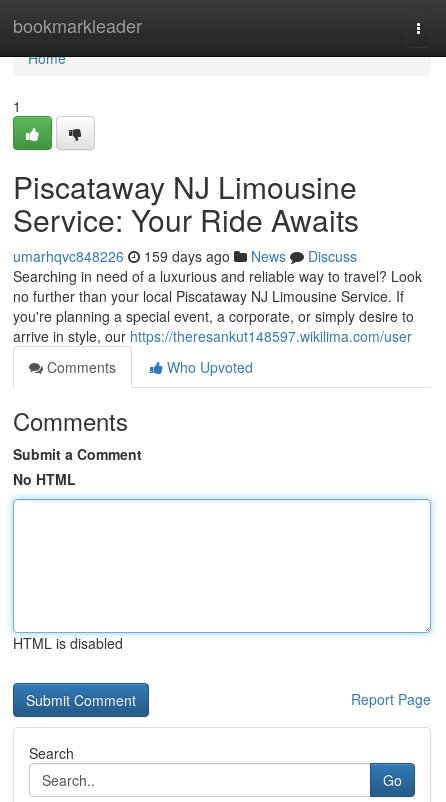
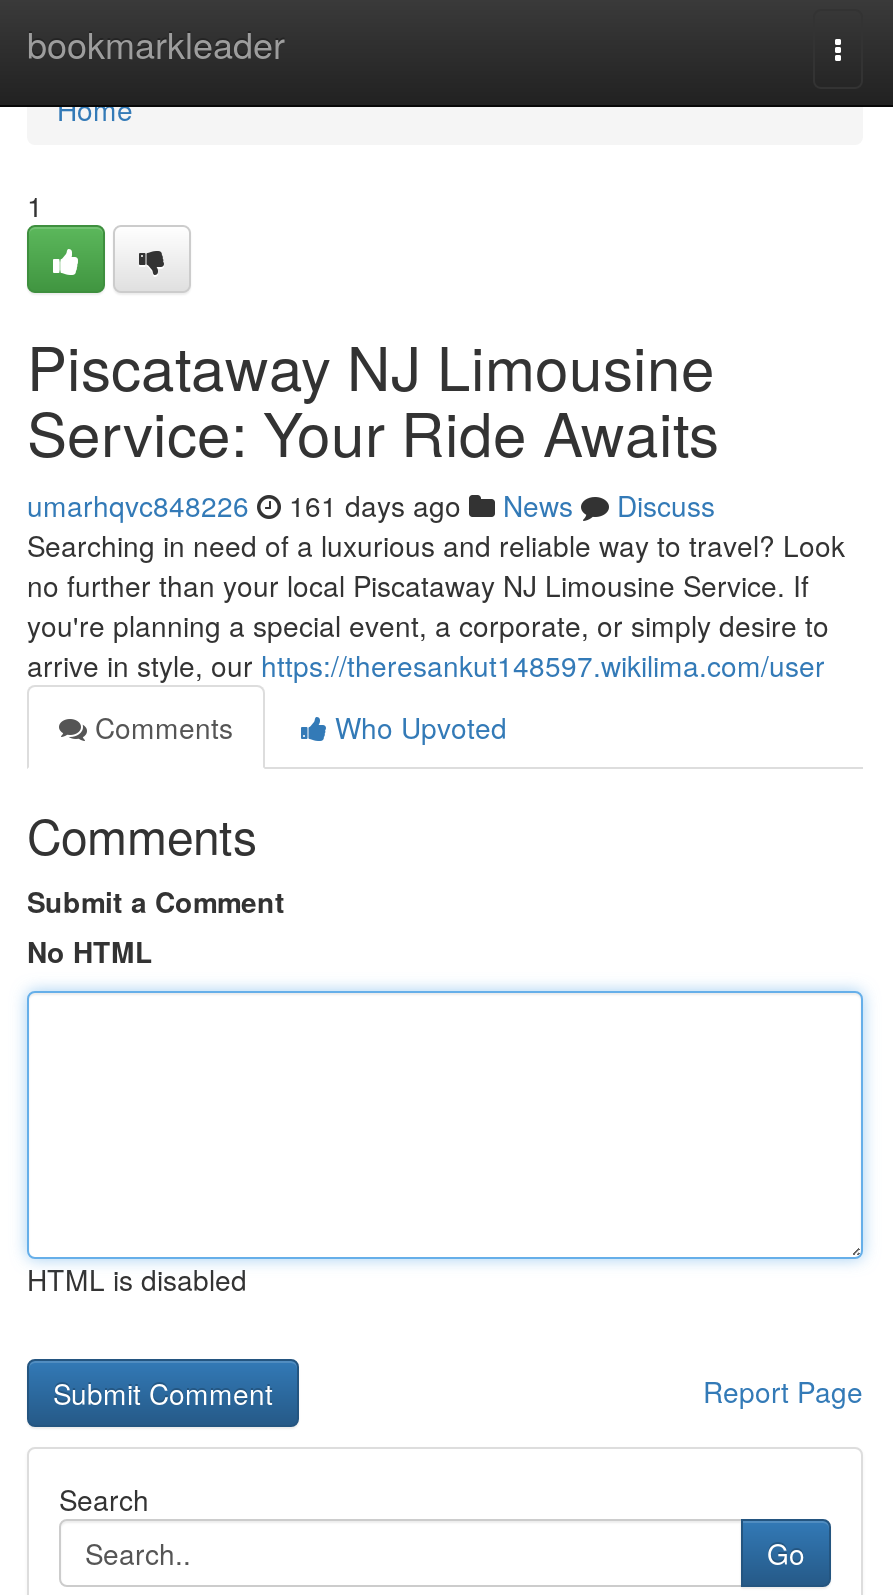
[13,246,357,266] umarhqvc848226 159 days ago News Discuss -> [27,485,715,525] umarhqvc848226 161 days ago News Discuss

